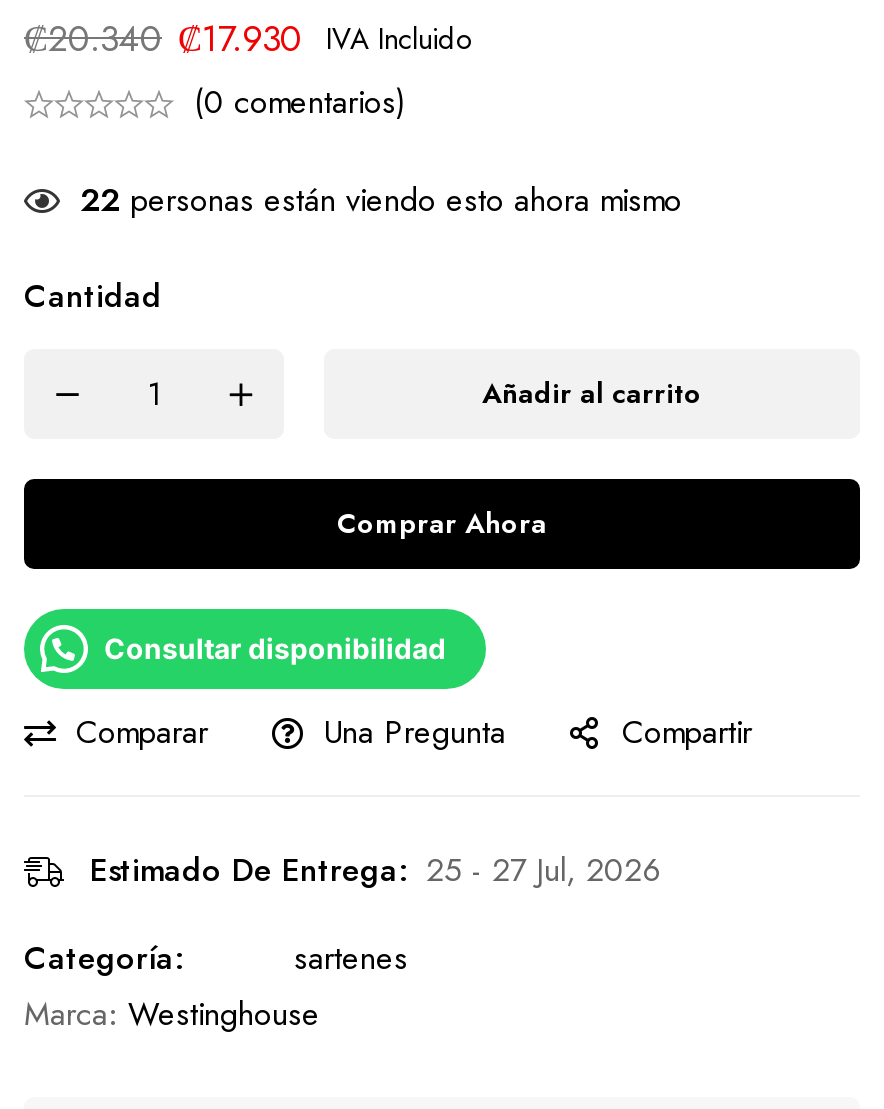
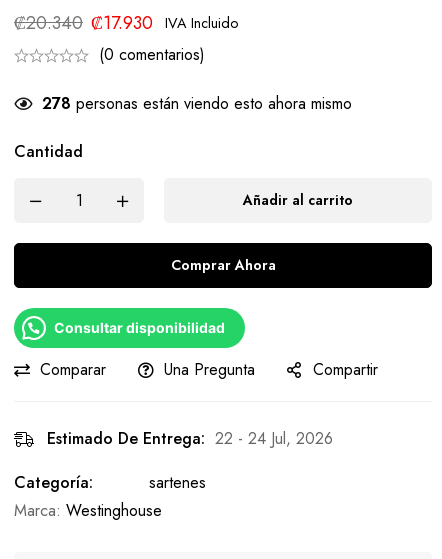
[80,177,682,223] 22 personas están viendo esto ahora mismo -> [42,92,352,115] 278 personas están viendo esto ahora mismo
[90,847,660,893] Estimado De Entrega: 25 - 27 Jul, 2026 -> [47,427,333,450] Estimado De Entrega: 22 - 24 Jul, 2026

